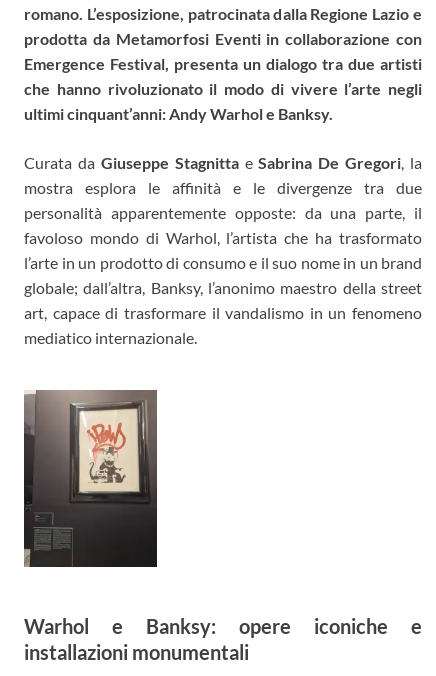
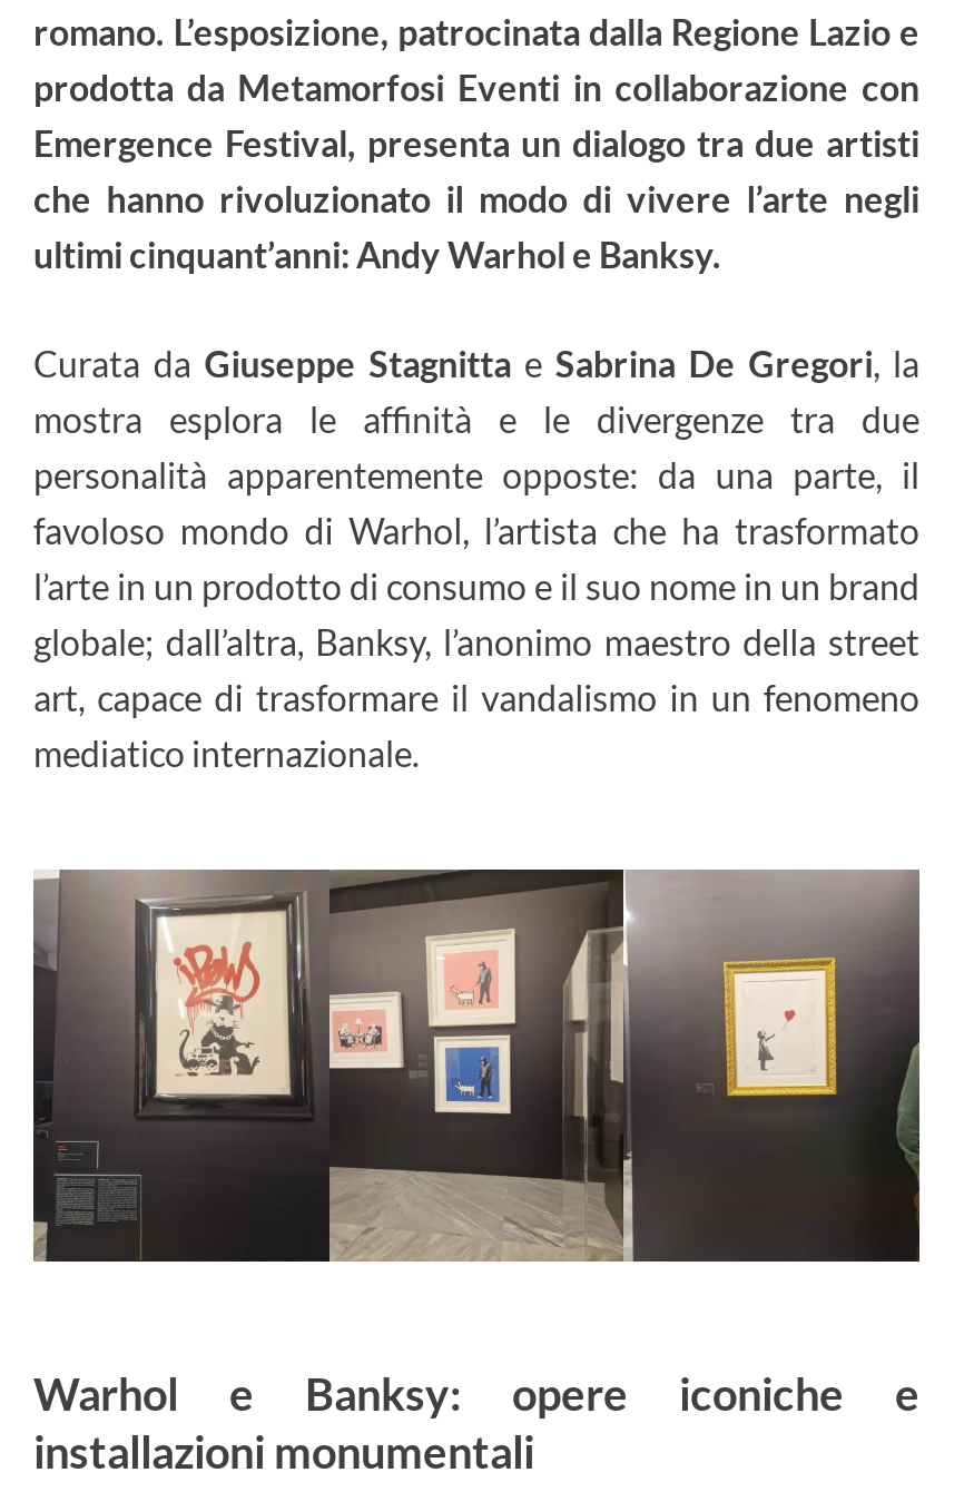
none -> [327,866,922,1263] [image]

